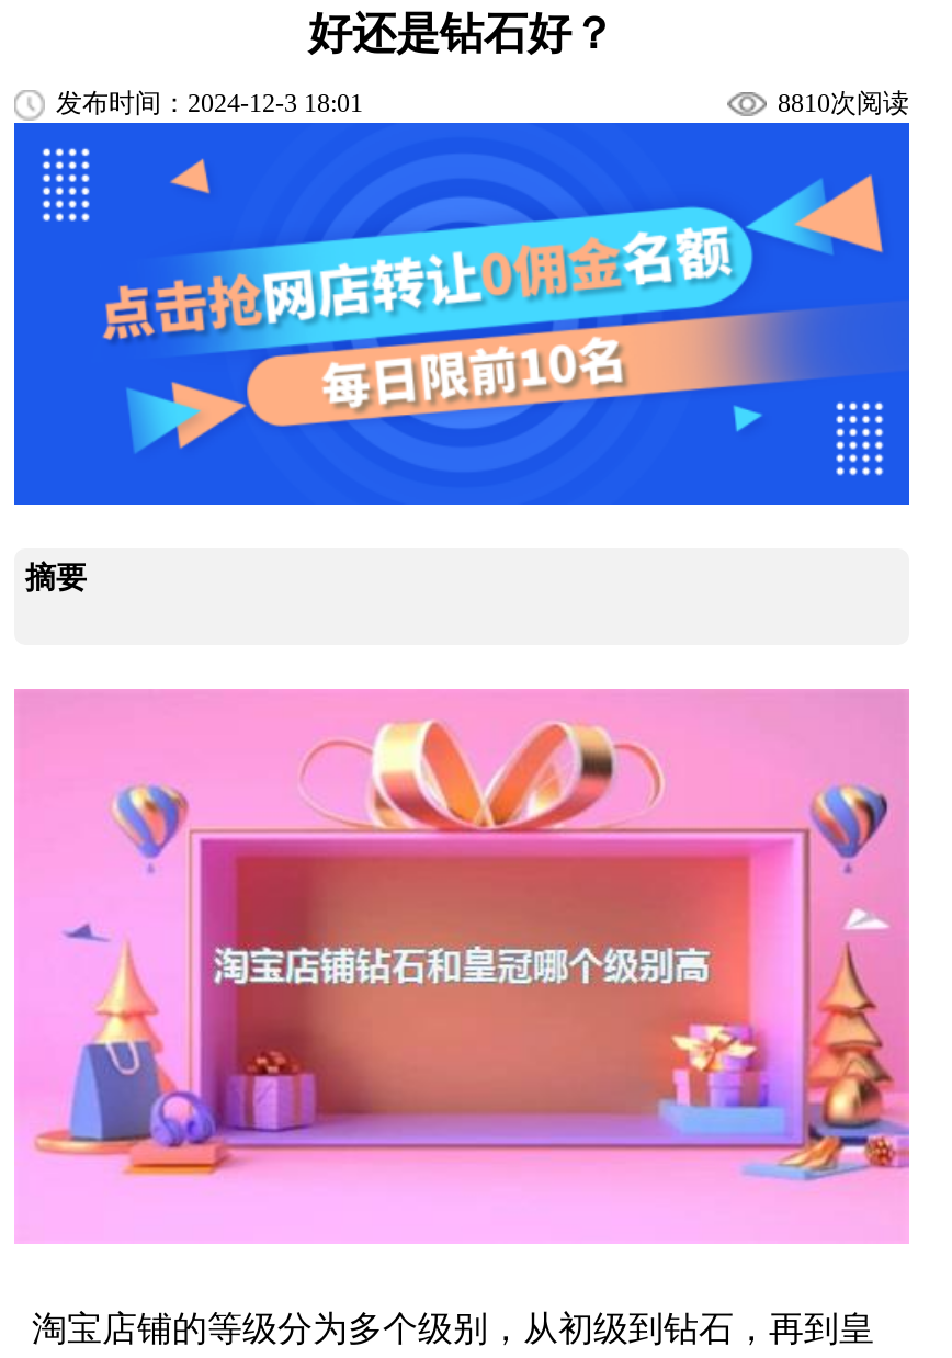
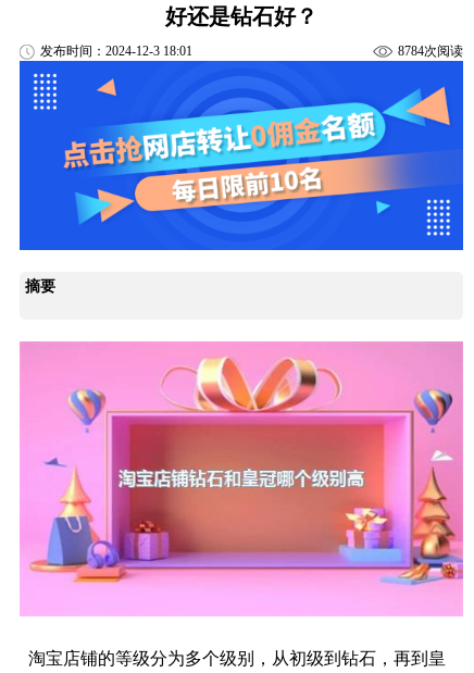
[778,88,909,119] 8810次阅读 -> [398,44,463,59] 8784次阅读

